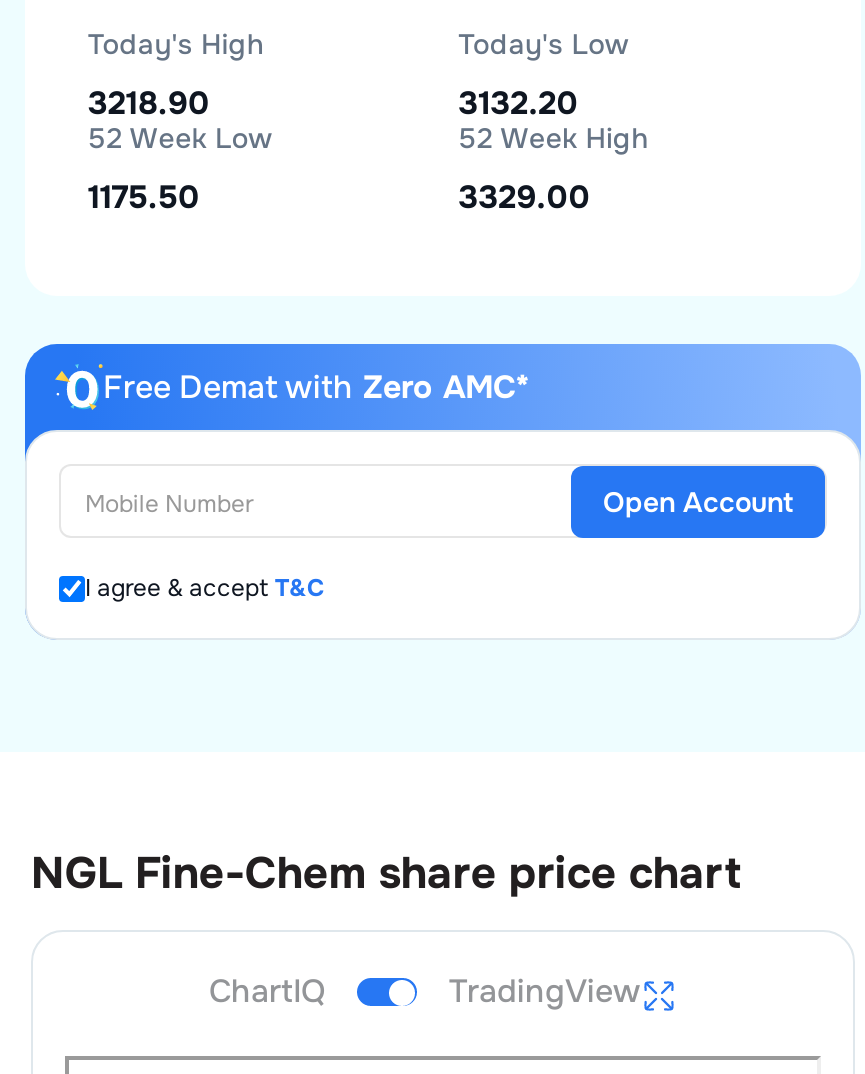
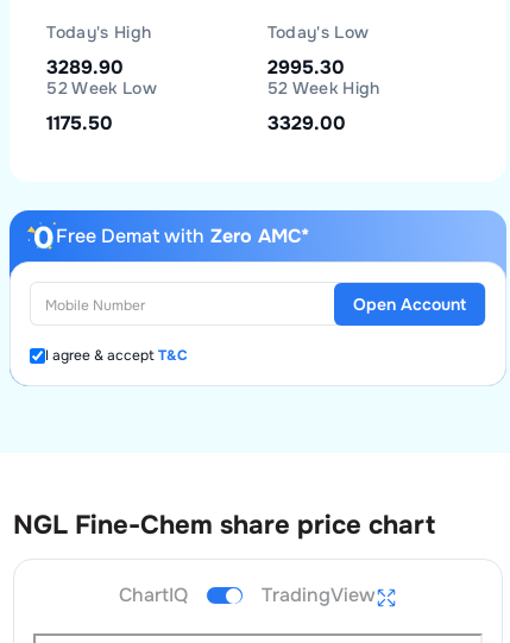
[88,82,210,124] 3218.90 -> [47,55,124,80] 3289.90
[458,82,578,124] 3132.20 -> [267,55,344,80] 2995.30

